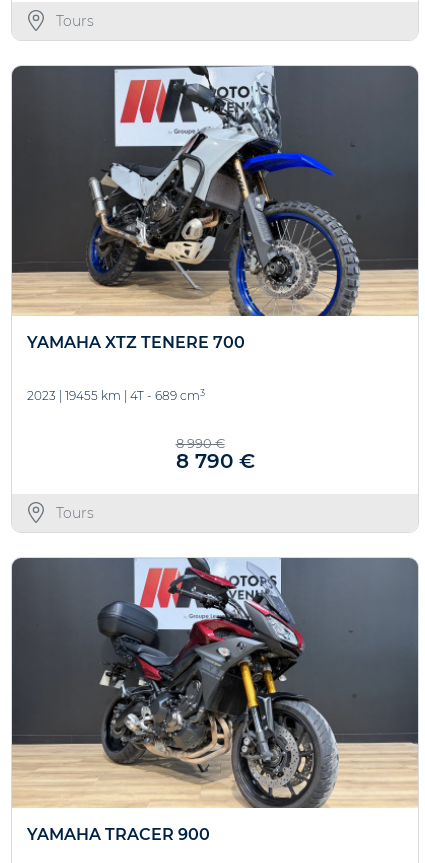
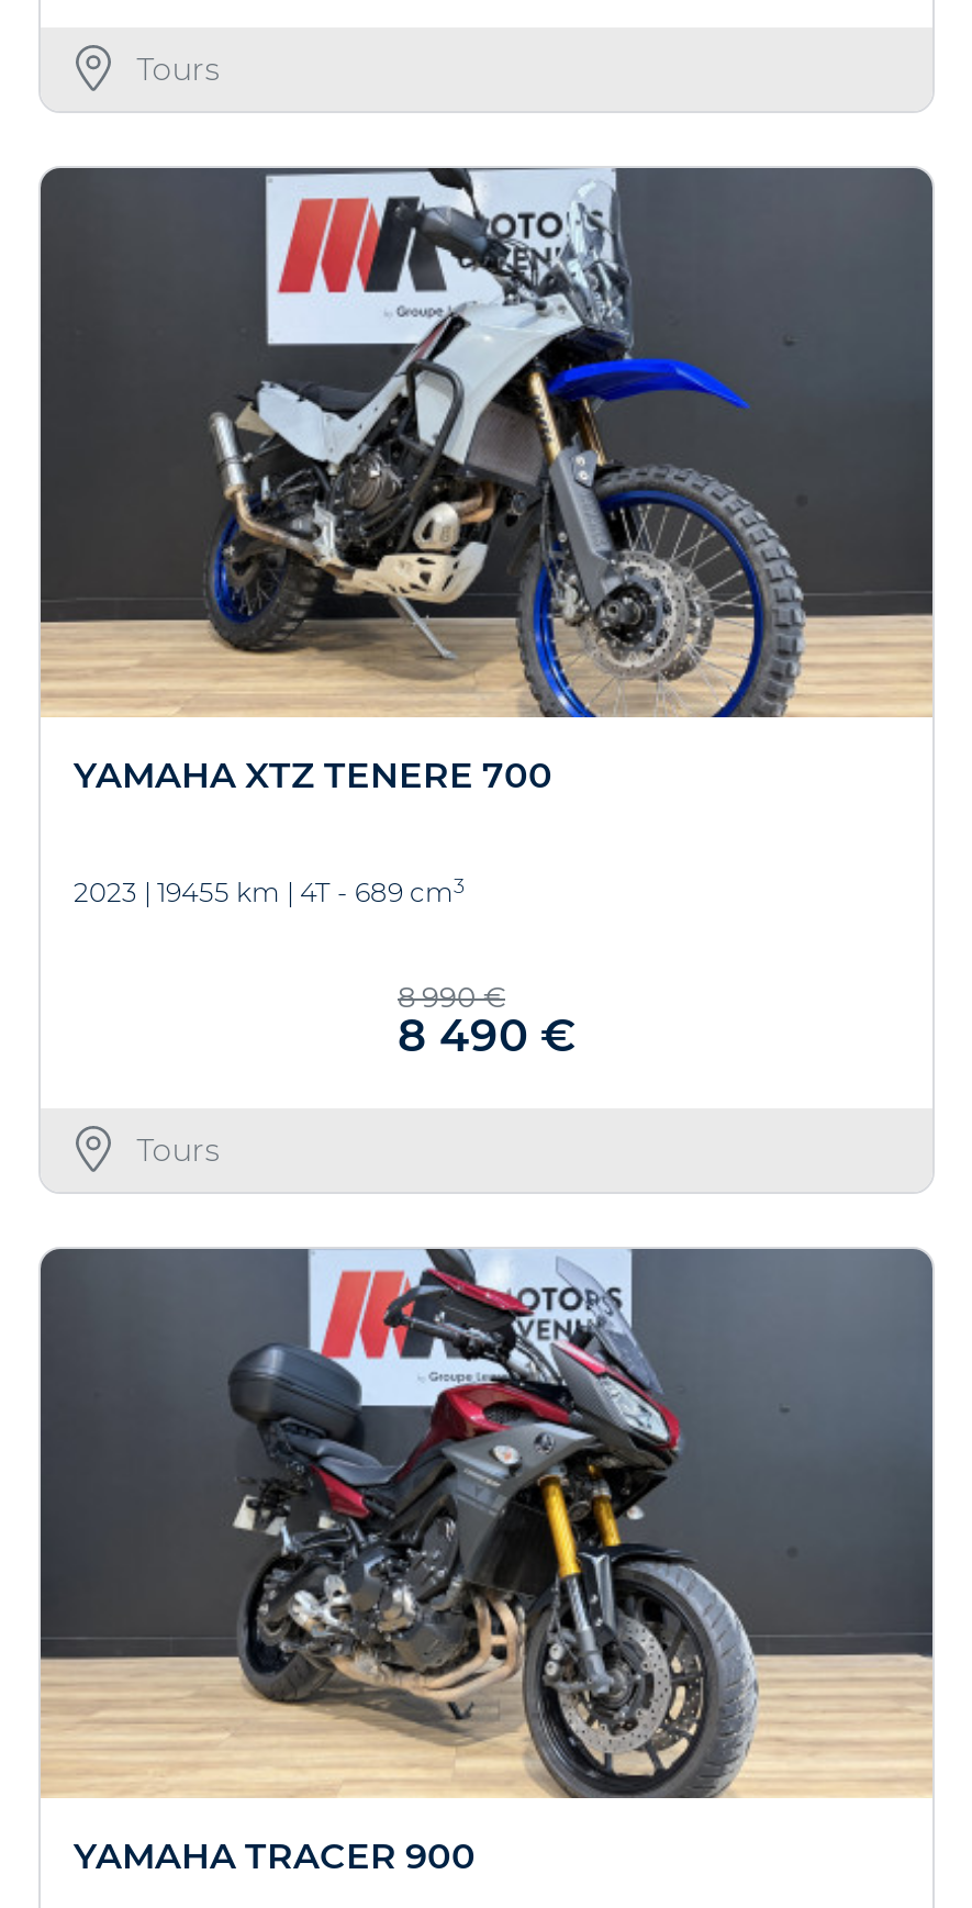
[175,449,254,473] 8 790 € -> [398,1009,576,1062] 8 490 €

